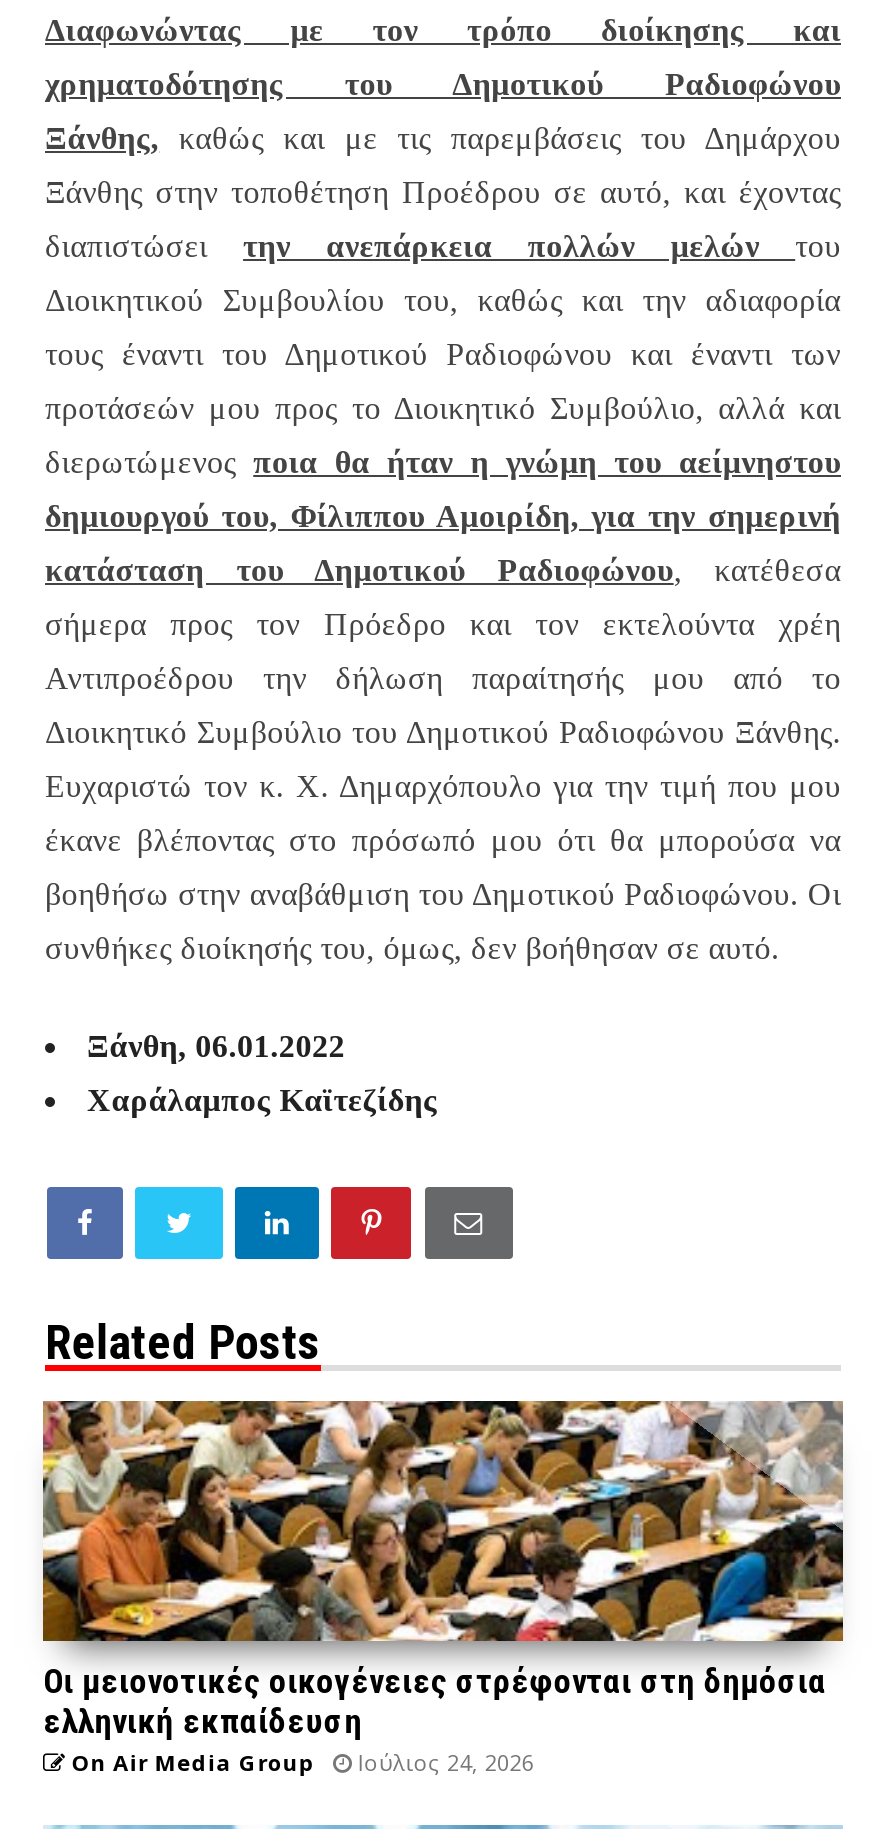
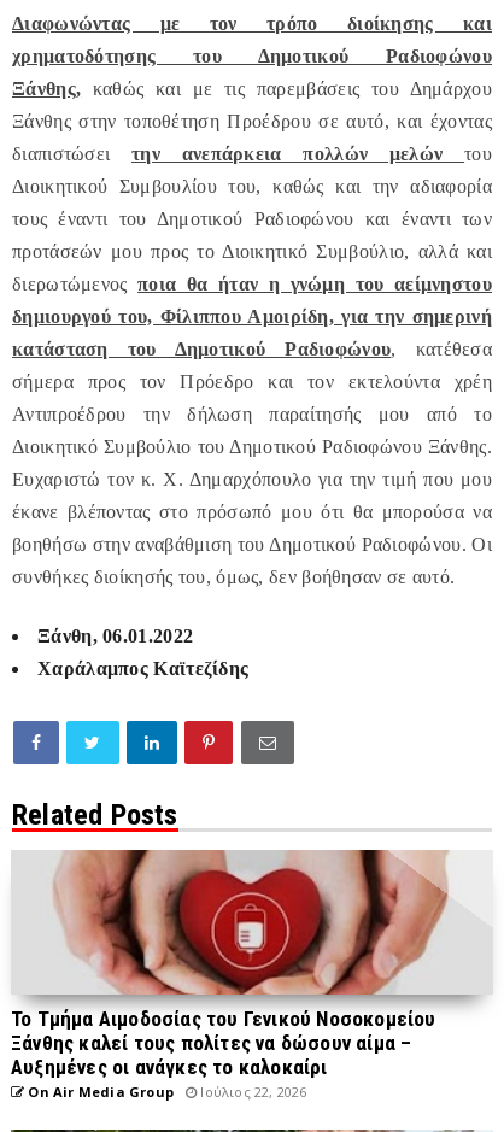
[41,1399,845,1742] [image] | Οι μειονοτικές οικογένειες στρέφονται στη δημόσια | ελληνική εκπαίδευση -> [11,849,493,1079] [image] | Το Τμήμα Αιμοδοσίας του Γενικού Νοσοκομείου | Ξάνθης καλεί τους πολίτες να δώσουν αίμα – | Αυξημένες οι ανάγκες το καλοκαίρι
[65,1748,534,1778] On Air Media Group Ιούλιος 24, 2026 -> [24,1083,307,1101] On Air Media Group Ιούλιος 22, 2026

